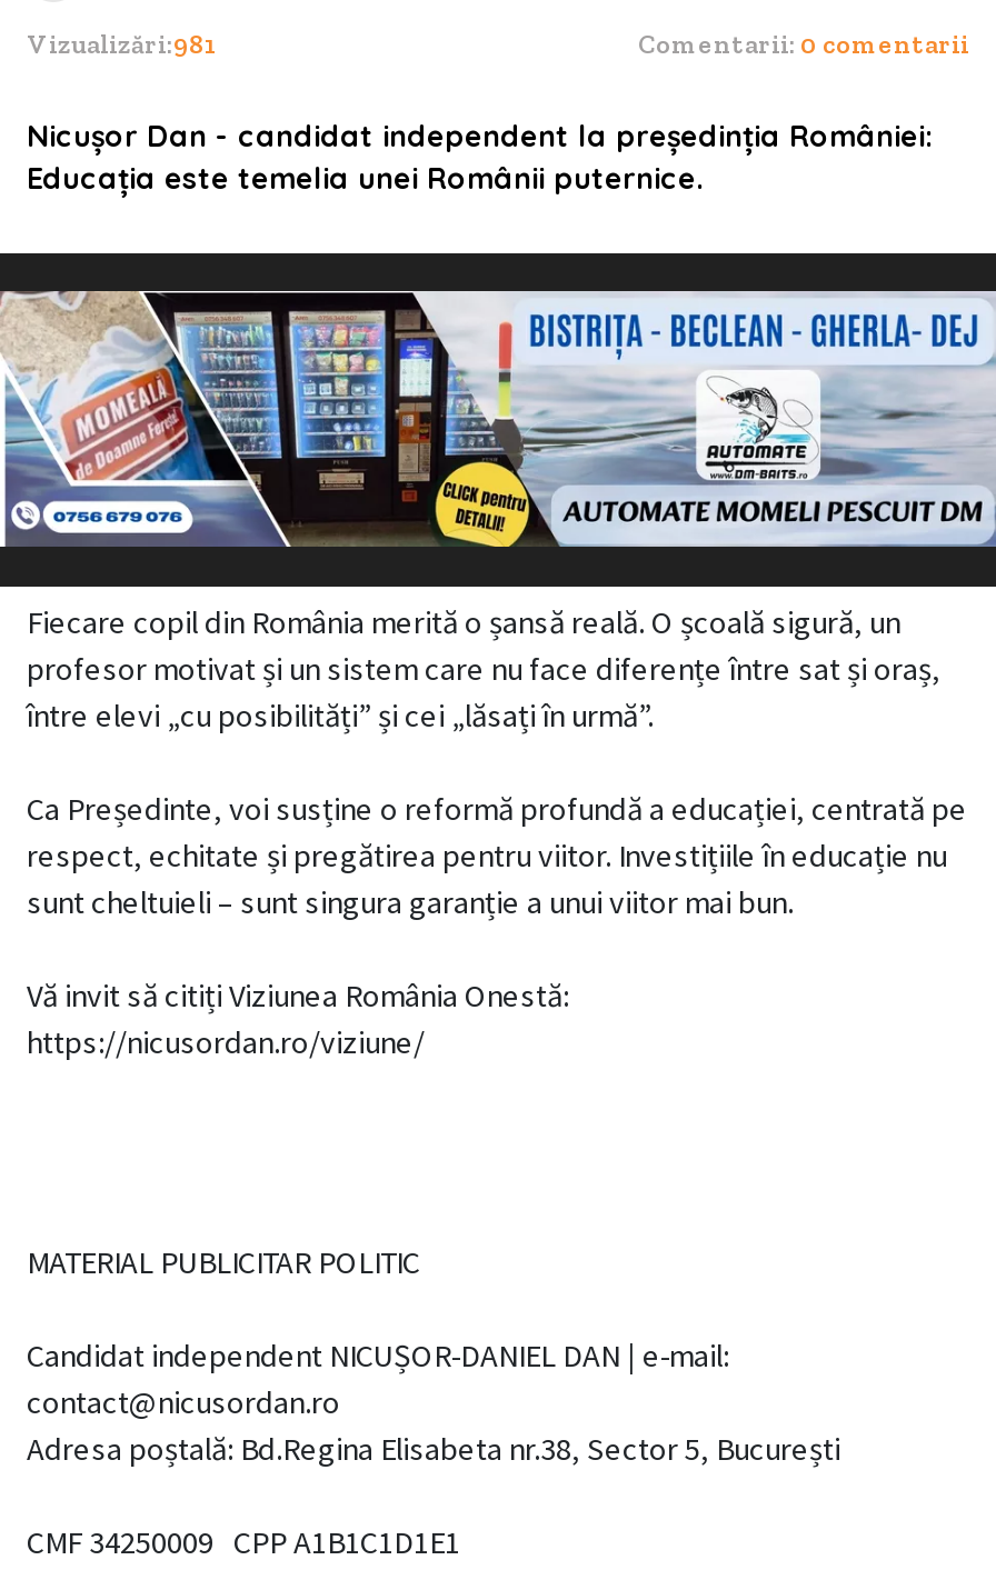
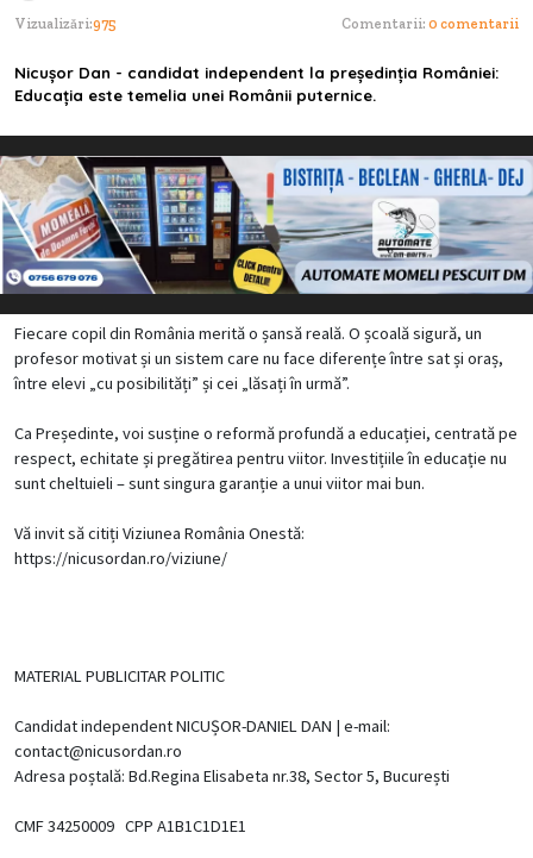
[27,29,218,60] Vizualizări:981 -> [14,16,117,32] Vizualizări:975

